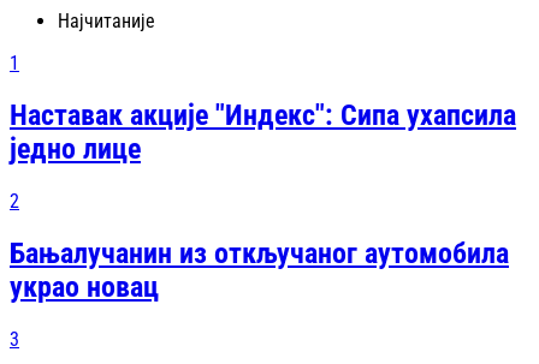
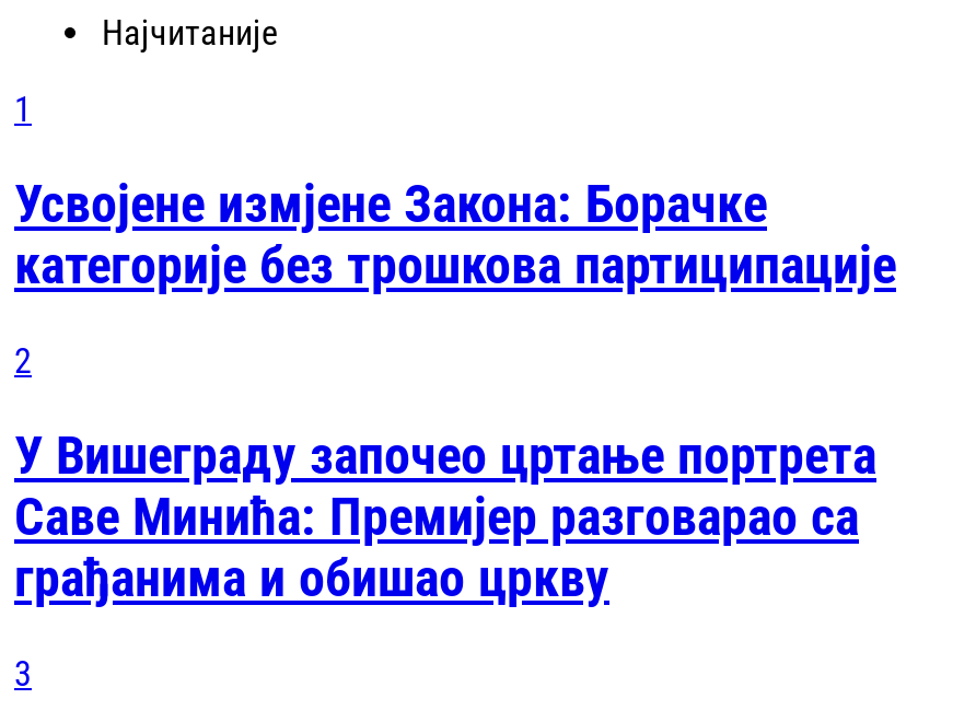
[10,99,516,166] Наставак акције "Индекс": Сипа ухапсила | једно лице -> [14,174,896,297] Усвојене измјене Закона: Борачке | категорије без трошкова партиципације
[10,237,509,304] Бањалучанин из откључаног аутомобила | украо новац -> [14,426,876,609] У Вишеграду започео цртање портрета | Саве Минића: Премијер разговарао са | грађанима и обишао цркву

